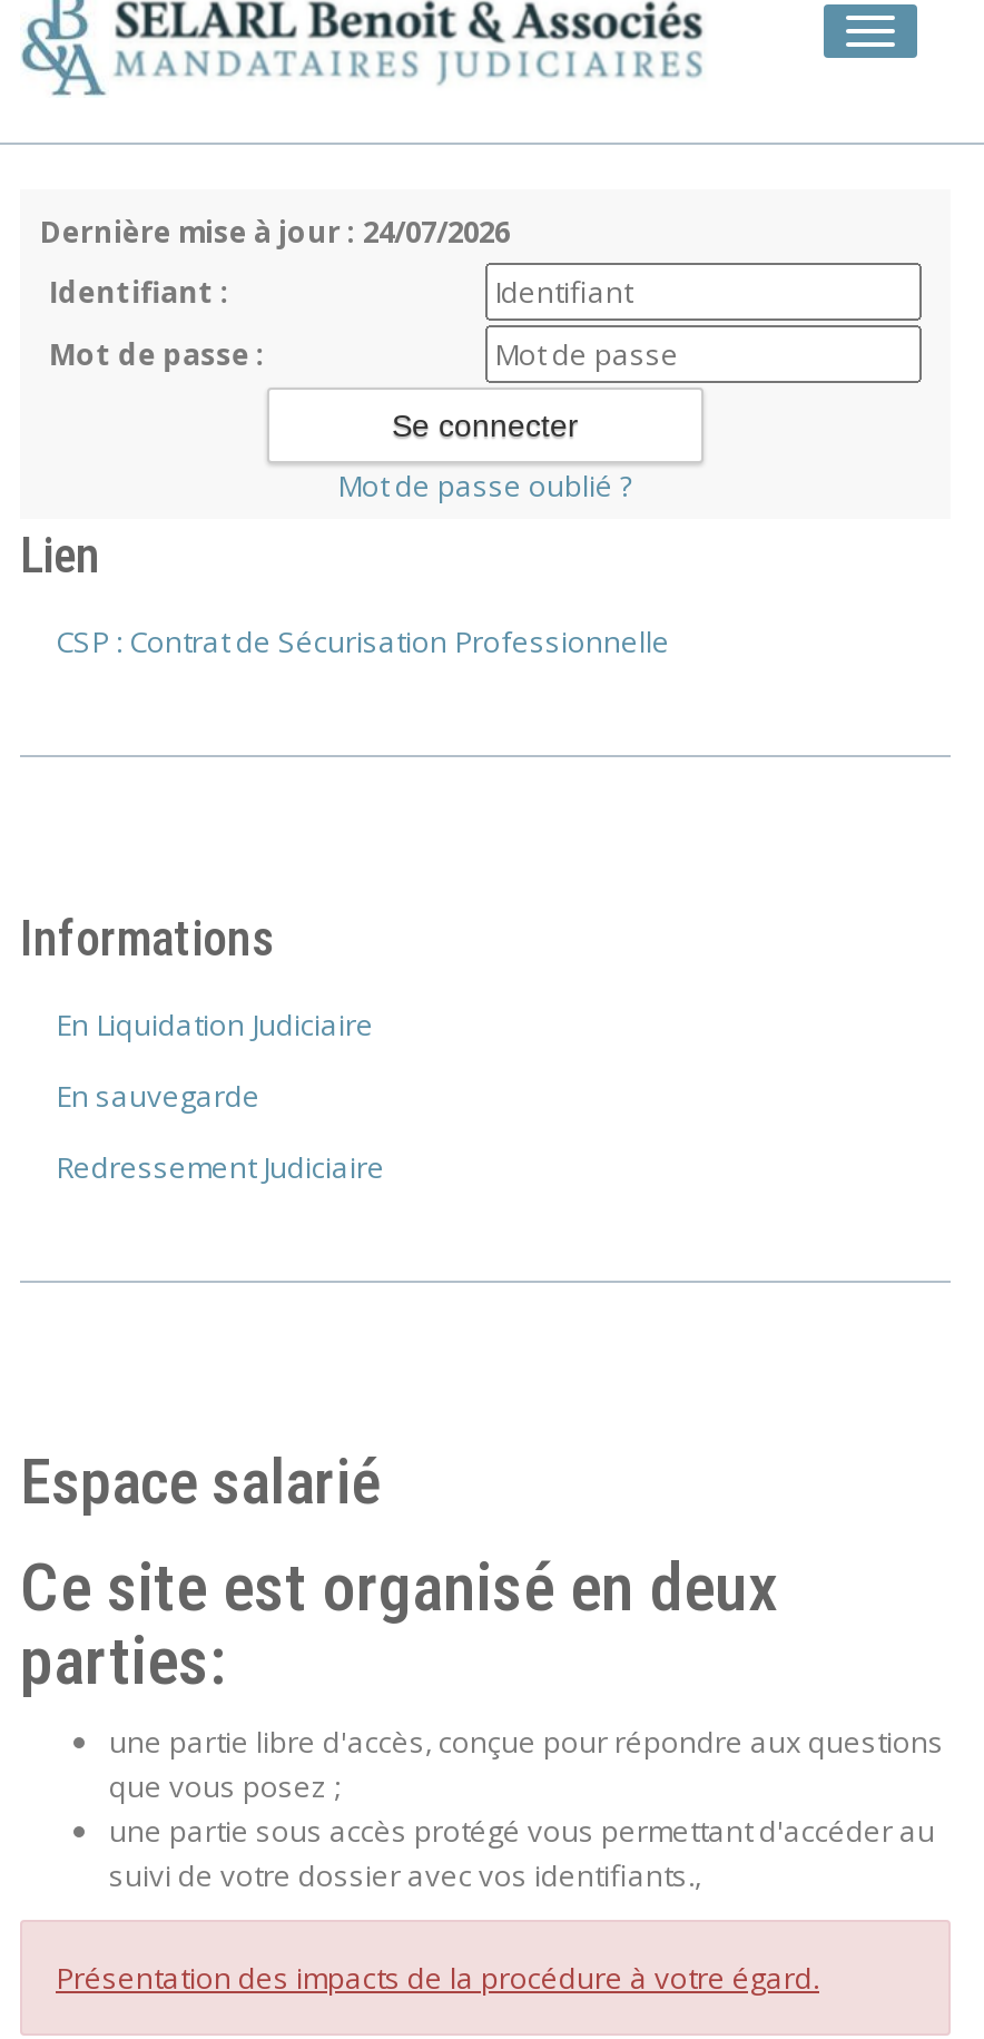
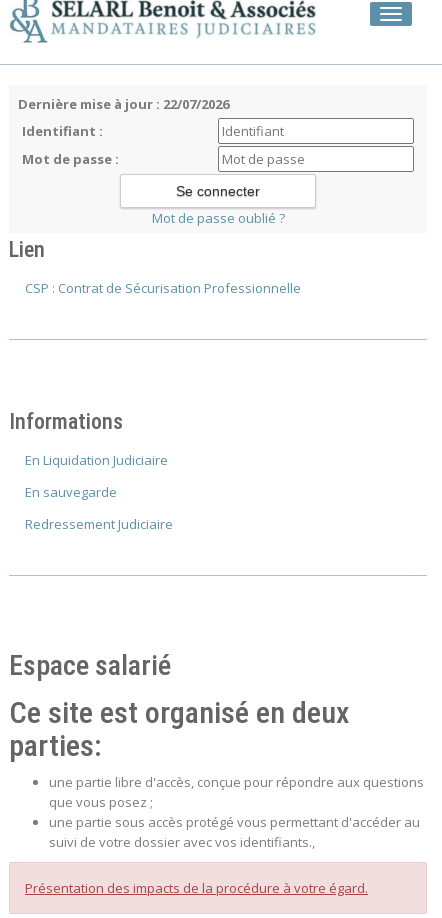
[40,212,510,252] Dernière mise à jour : 24/07/2026 -> [18,95,229,113] Dernière mise à jour : 22/07/2026

